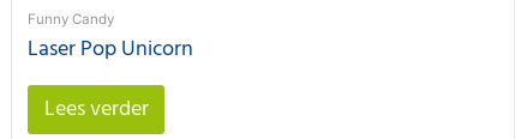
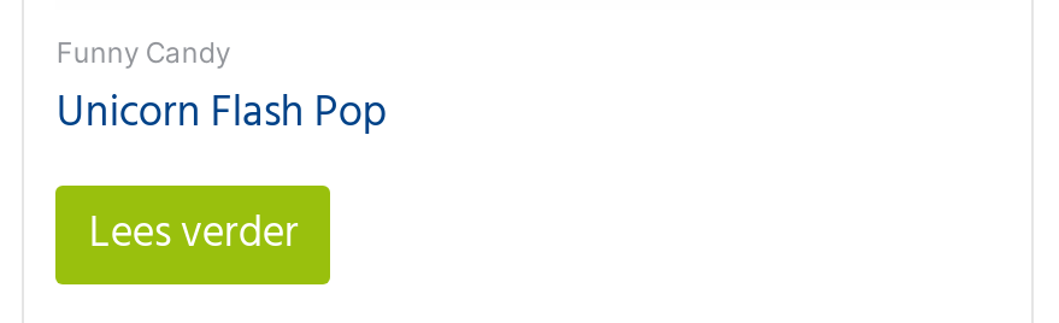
[28,32,194,67] Laser Pop Unicorn -> [56,79,386,149] Unicorn Flash Pop

